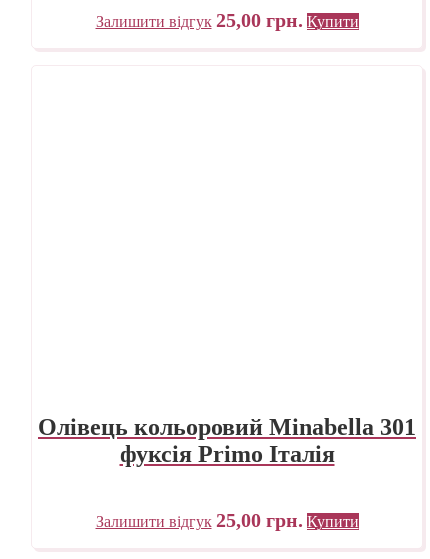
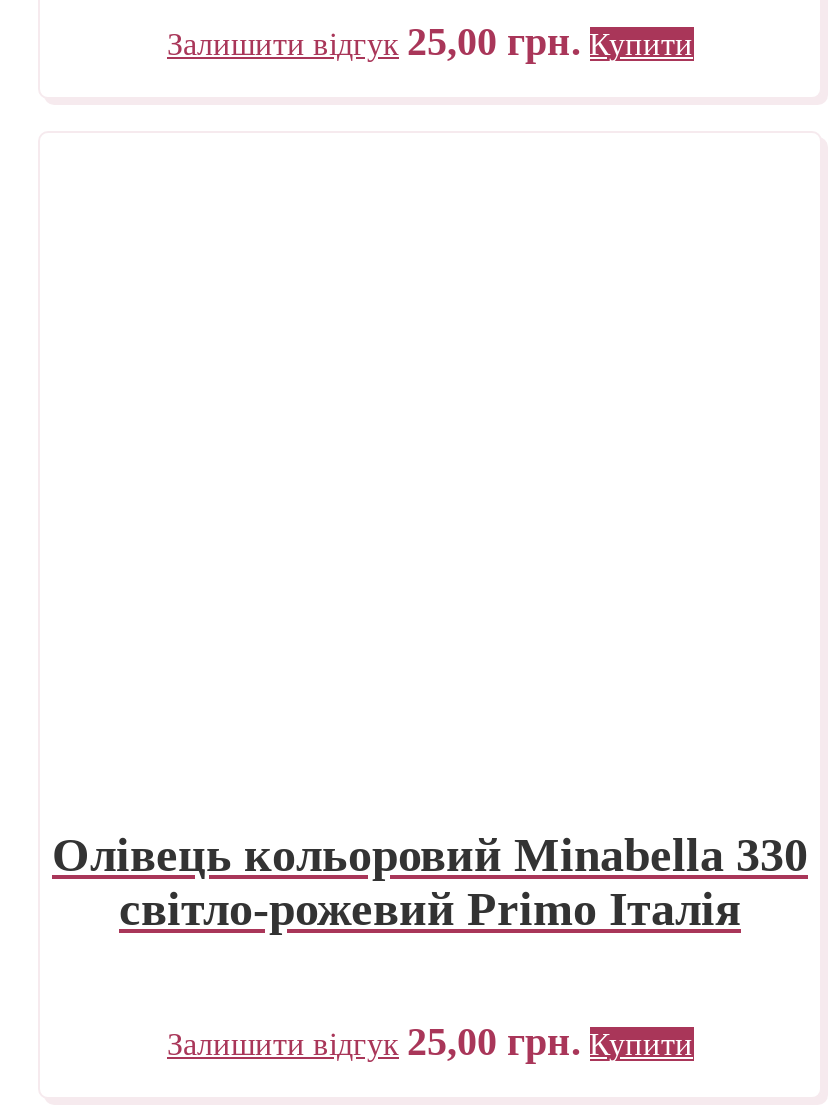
[38,414,416,440] Олівець кольоровий Minabella 301 -> [52,828,808,880] Олівець кольоровий Minabella 330
[119,441,334,467] фуксія Primo Італія -> [119,882,741,934] світло-рожевий Primo Італія

